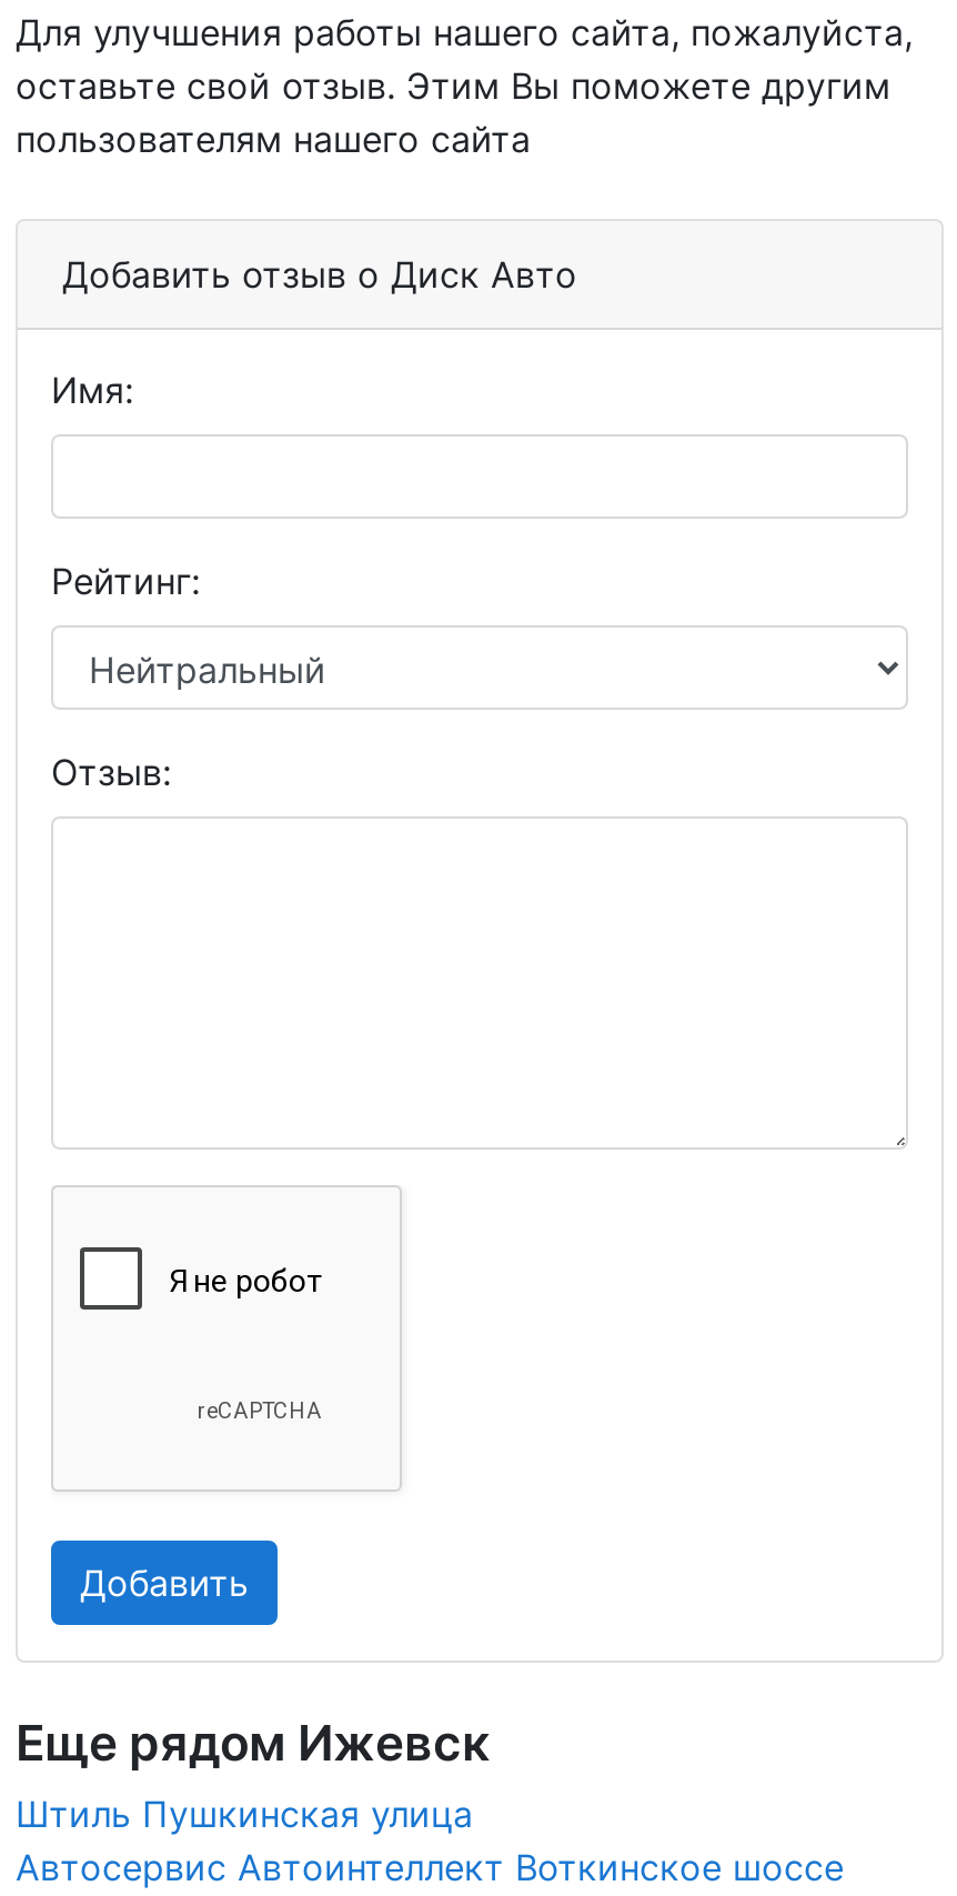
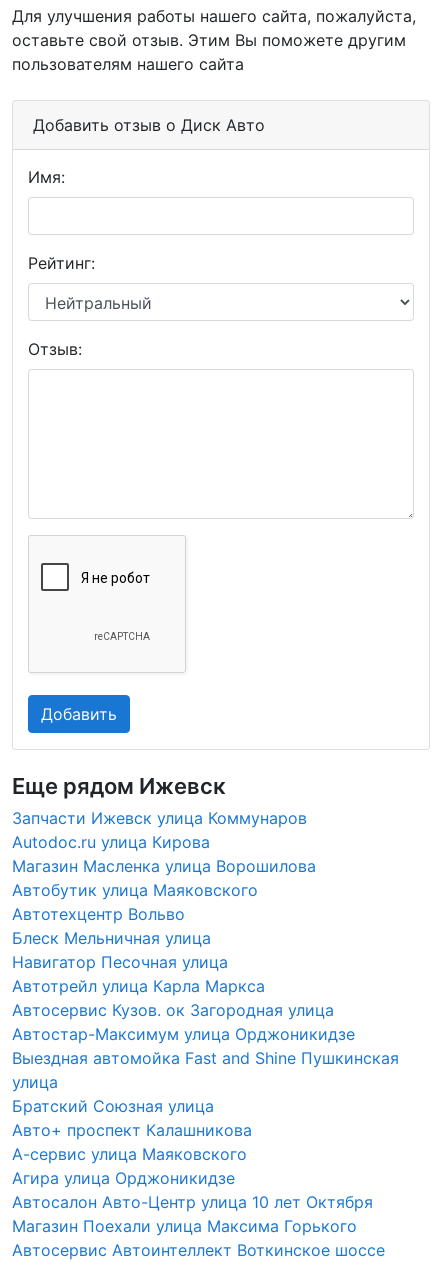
[16,1792,473,1836] Штиль Пушкинская улица -> [12,808,399,1236] Запчасти Ижевск улица Коммунаров | Autodoc.ru улица Кирова | Магазин Масленка улица Ворошилова | Автобутик улица Маяковского | Автотехцентр Вольво | Блеск Мельничная улица | Навигатор Песочная улица | Автотрейл улица Карла Маркса | Автосервис Кузов. ок Загородная улица | Автостар-Максимум улица Орджоникидзе | Выездная автомойка Fast and Shine Пушкинская | улица | Братский Союзная улица | Авто+ проспект Калашникова | А-сервис улица Маяковского | Агира улица Орджоникидзе | Автосалон Авто-Центр улица 10 лет Октября | Магазин Поехали улица Максима Горького

